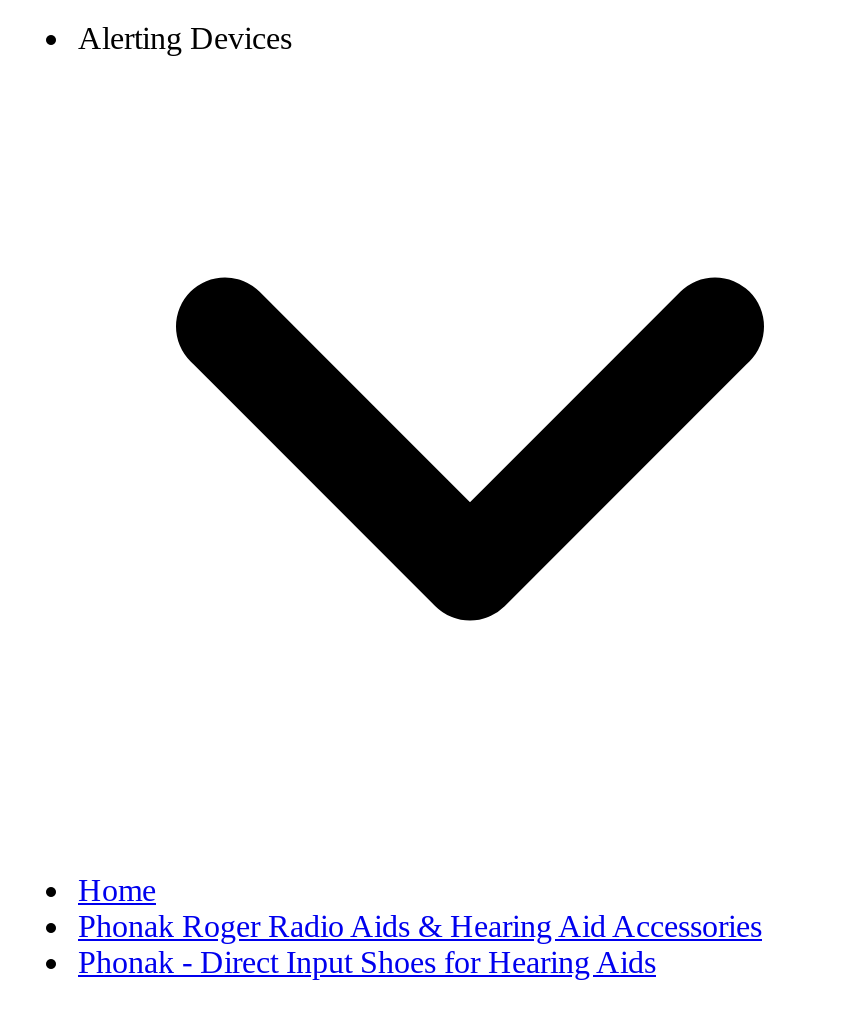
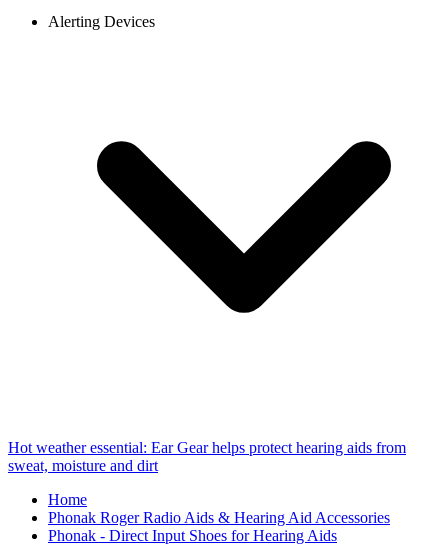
none -> [8,439,406,474] Hot weather essential: Ear Gear helps protect hearing aids from | sweat, moisture and dirt

